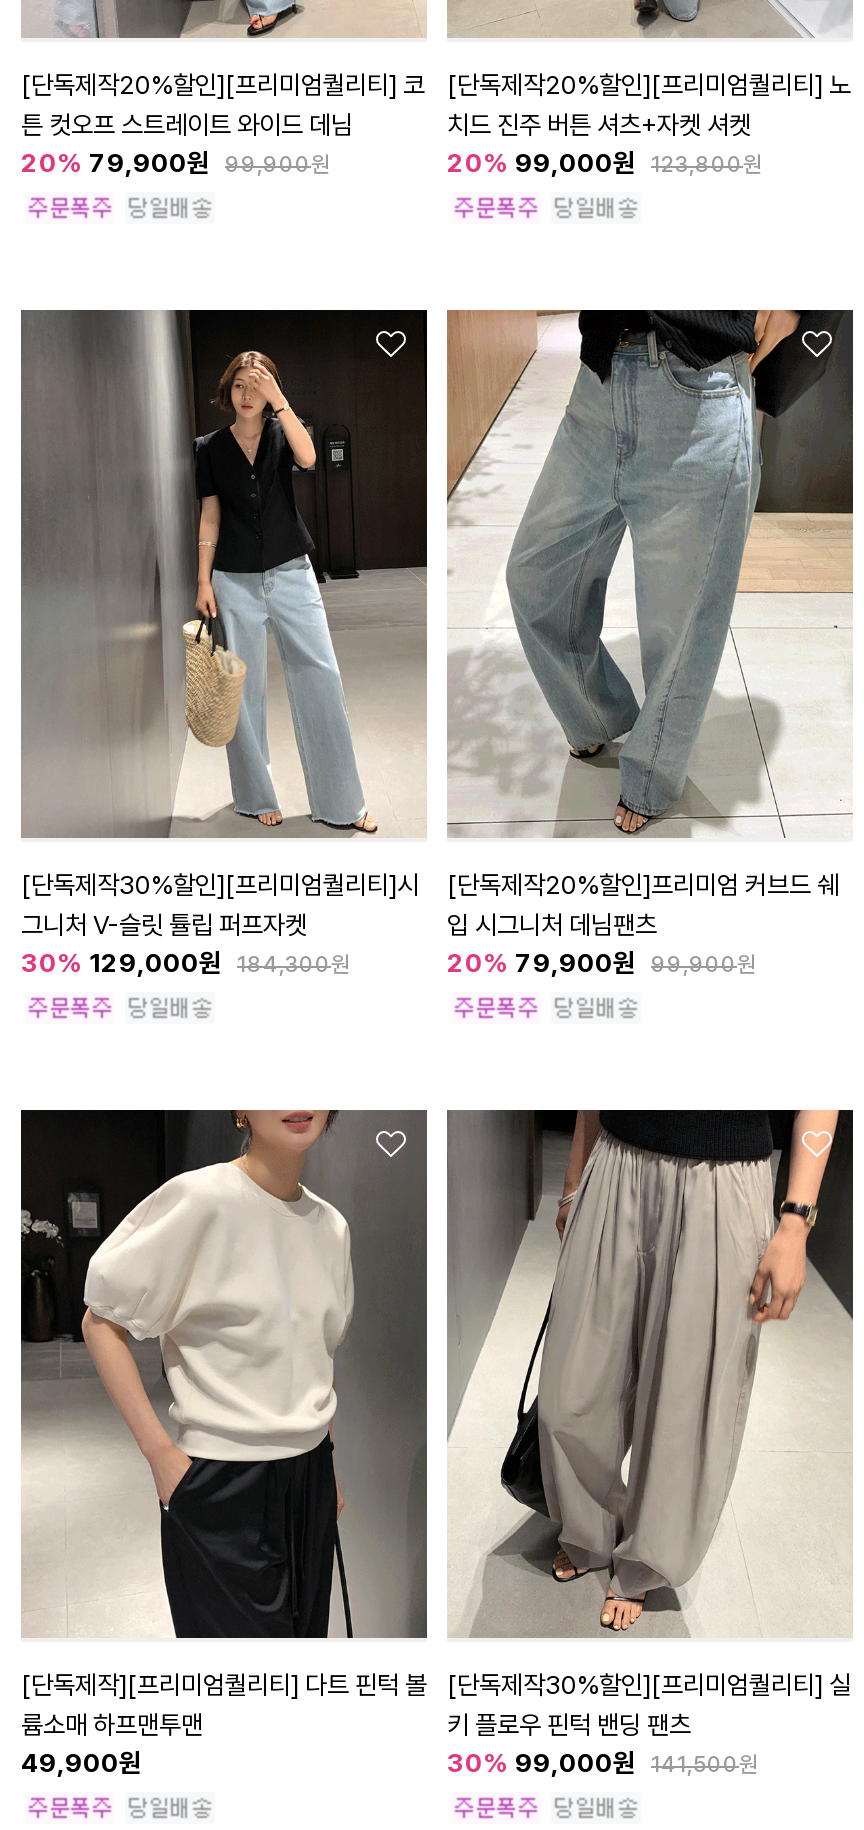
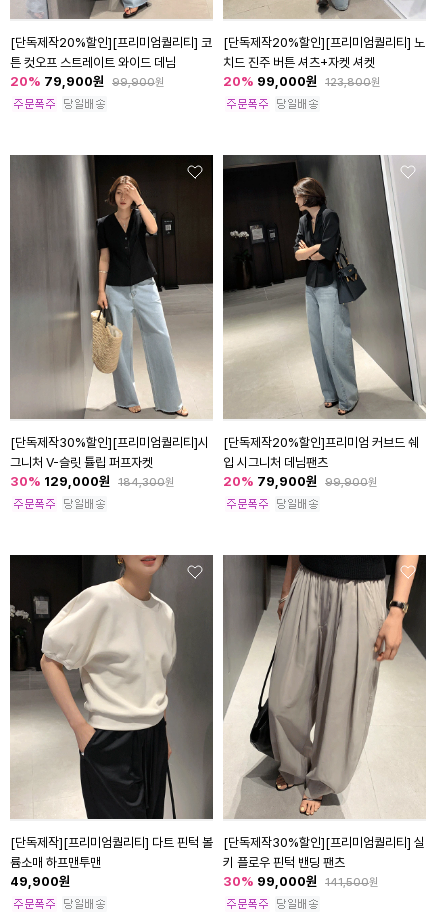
[445,308,853,838] [image] -> [222,154,426,420] [image]

